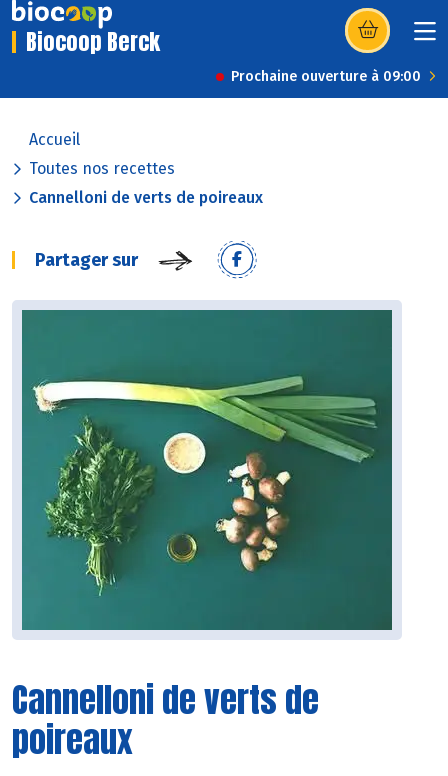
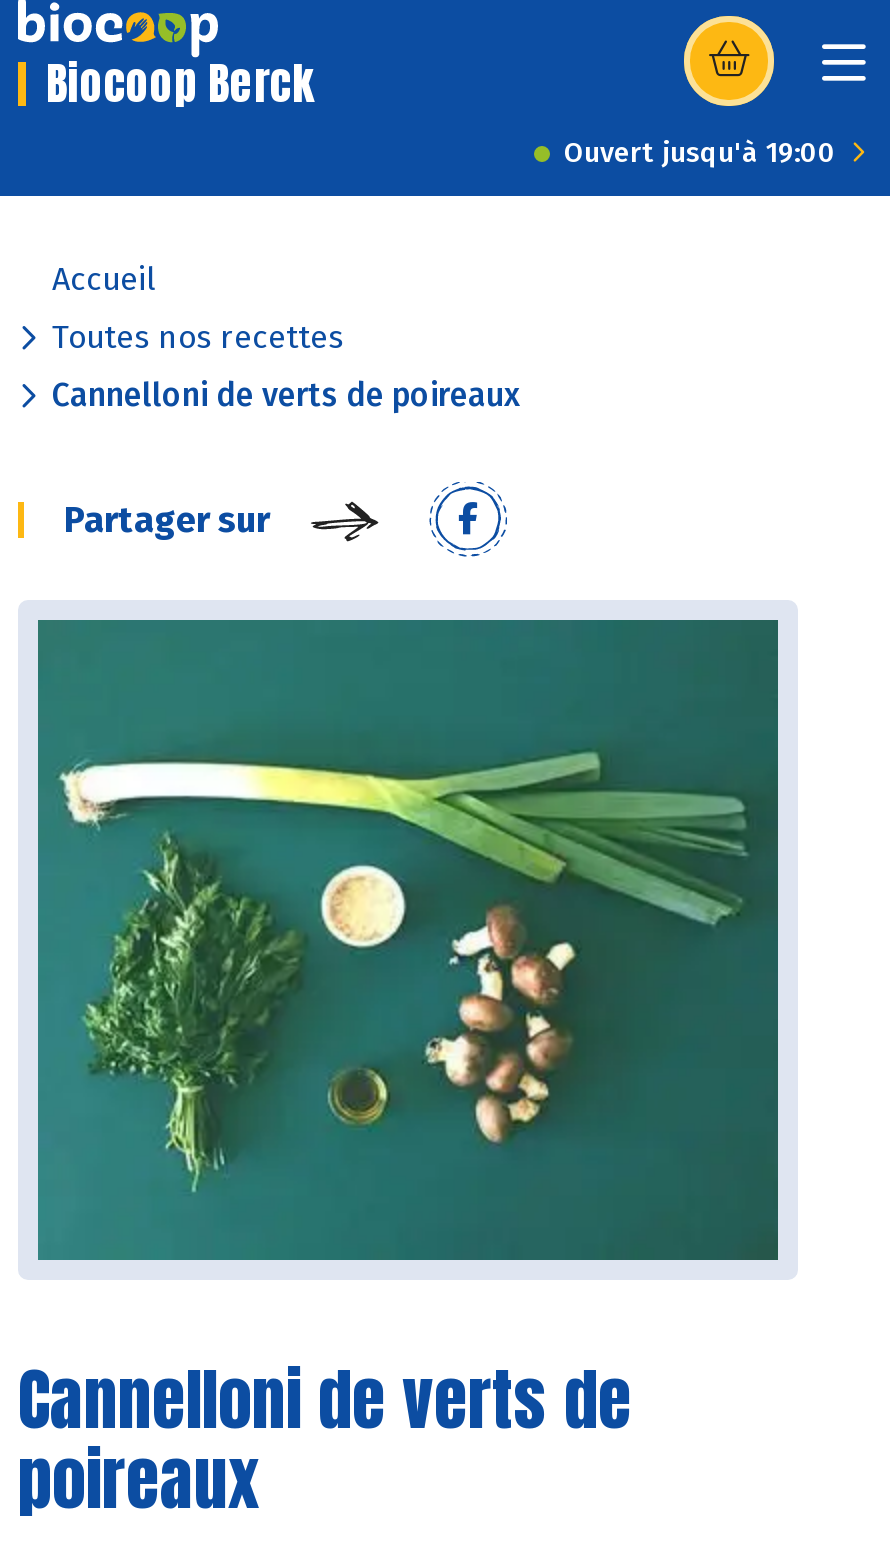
[231,68,421,85] Prochaine ouverture à 09:00 -> [564,136,836,170] Ouvert jusqu'à 19:00

